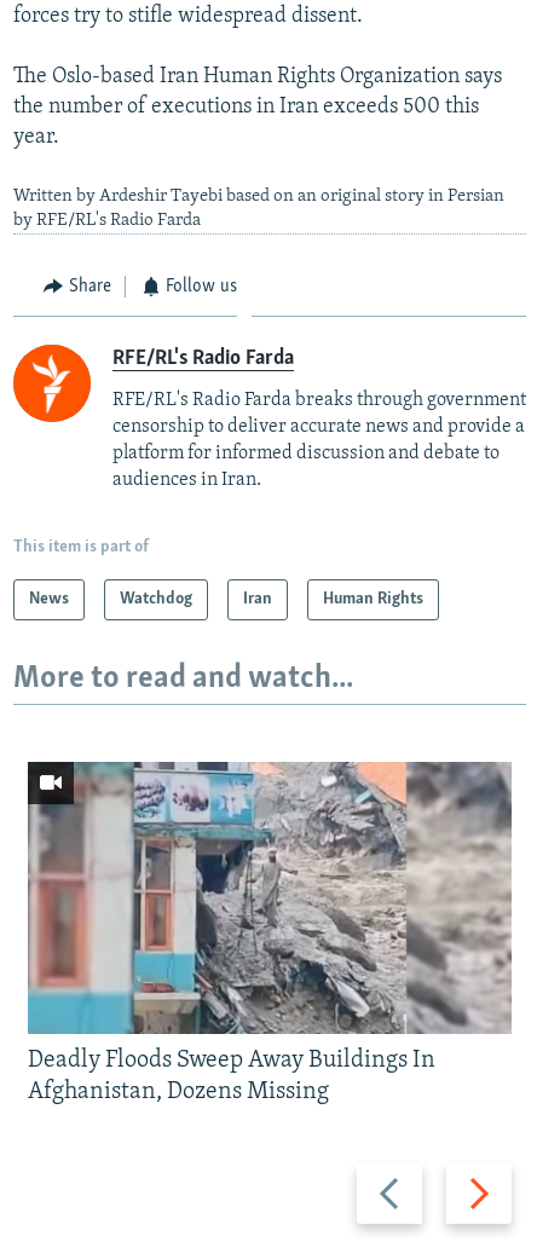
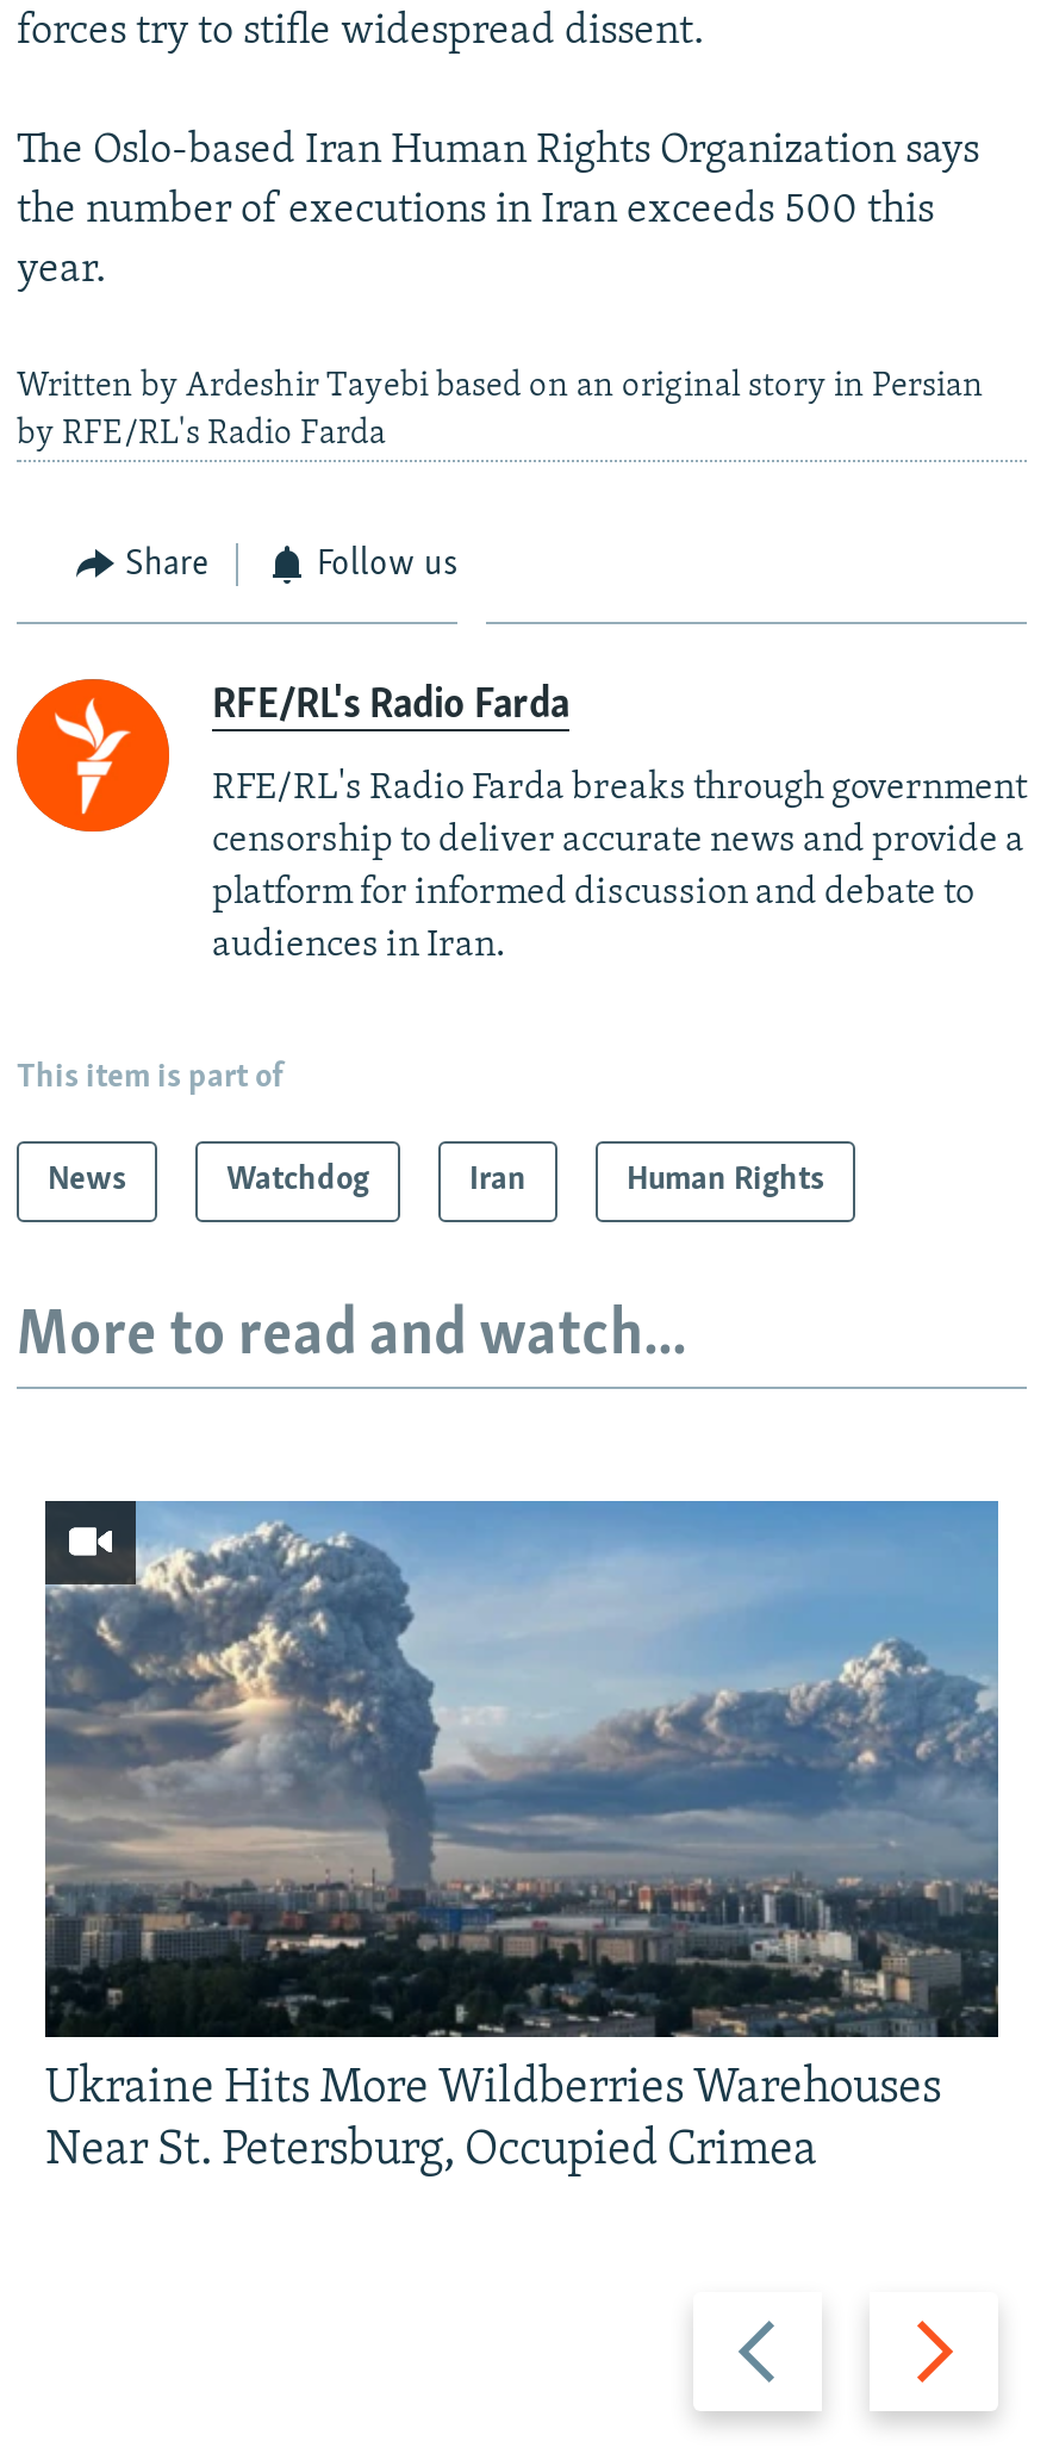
[27,761,513,1104] [image] | Deadly Floods Sweep Away Buildings In | Afghanistan, Dozens Missing -> [43,1499,1001,2175] [image] | Ukraine Hits More Wildberries Warehouses | Near St. Petersburg, Occupied Crimea

